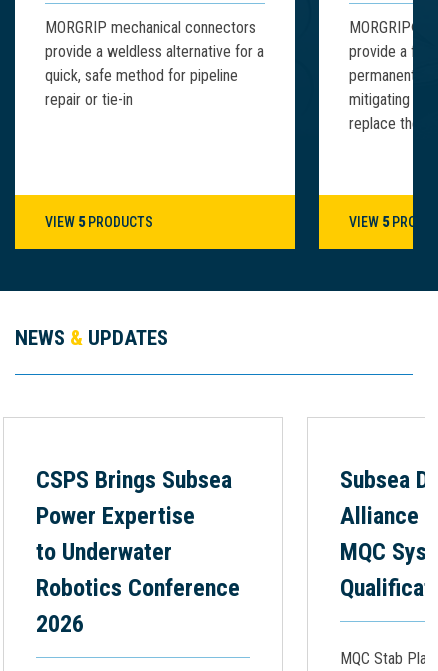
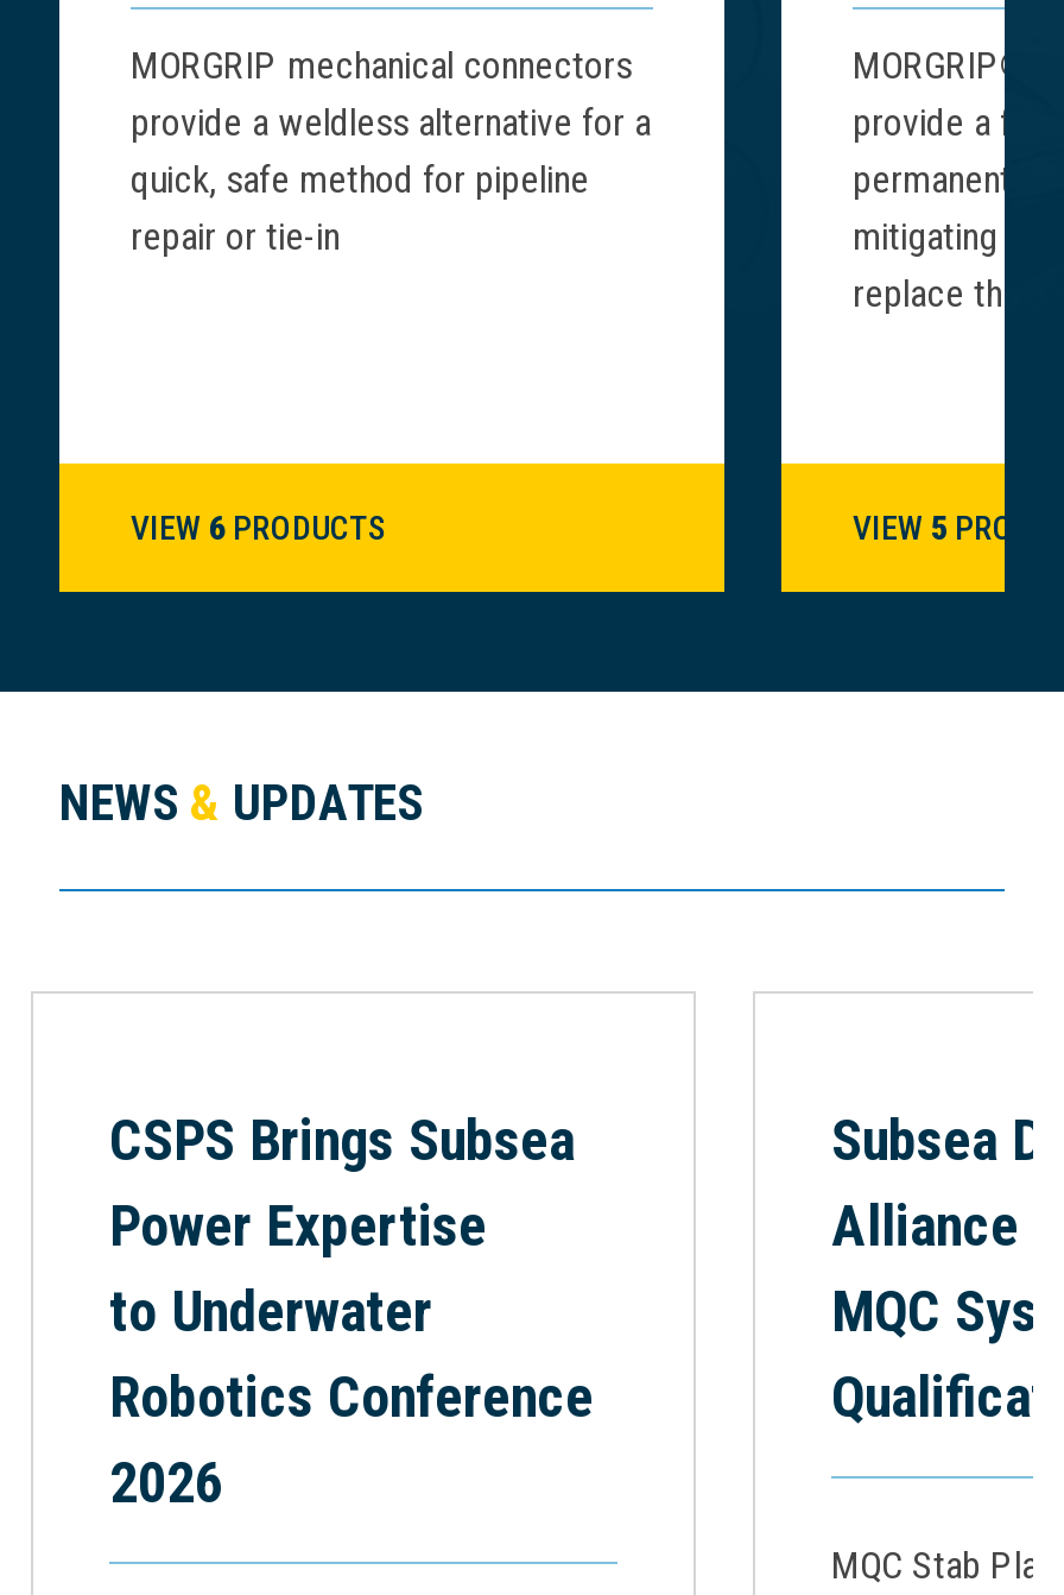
[45,214,153,230] VIEW 5 PRODUCTS -> [131,509,387,547] VIEW 6 PRODUCTS

